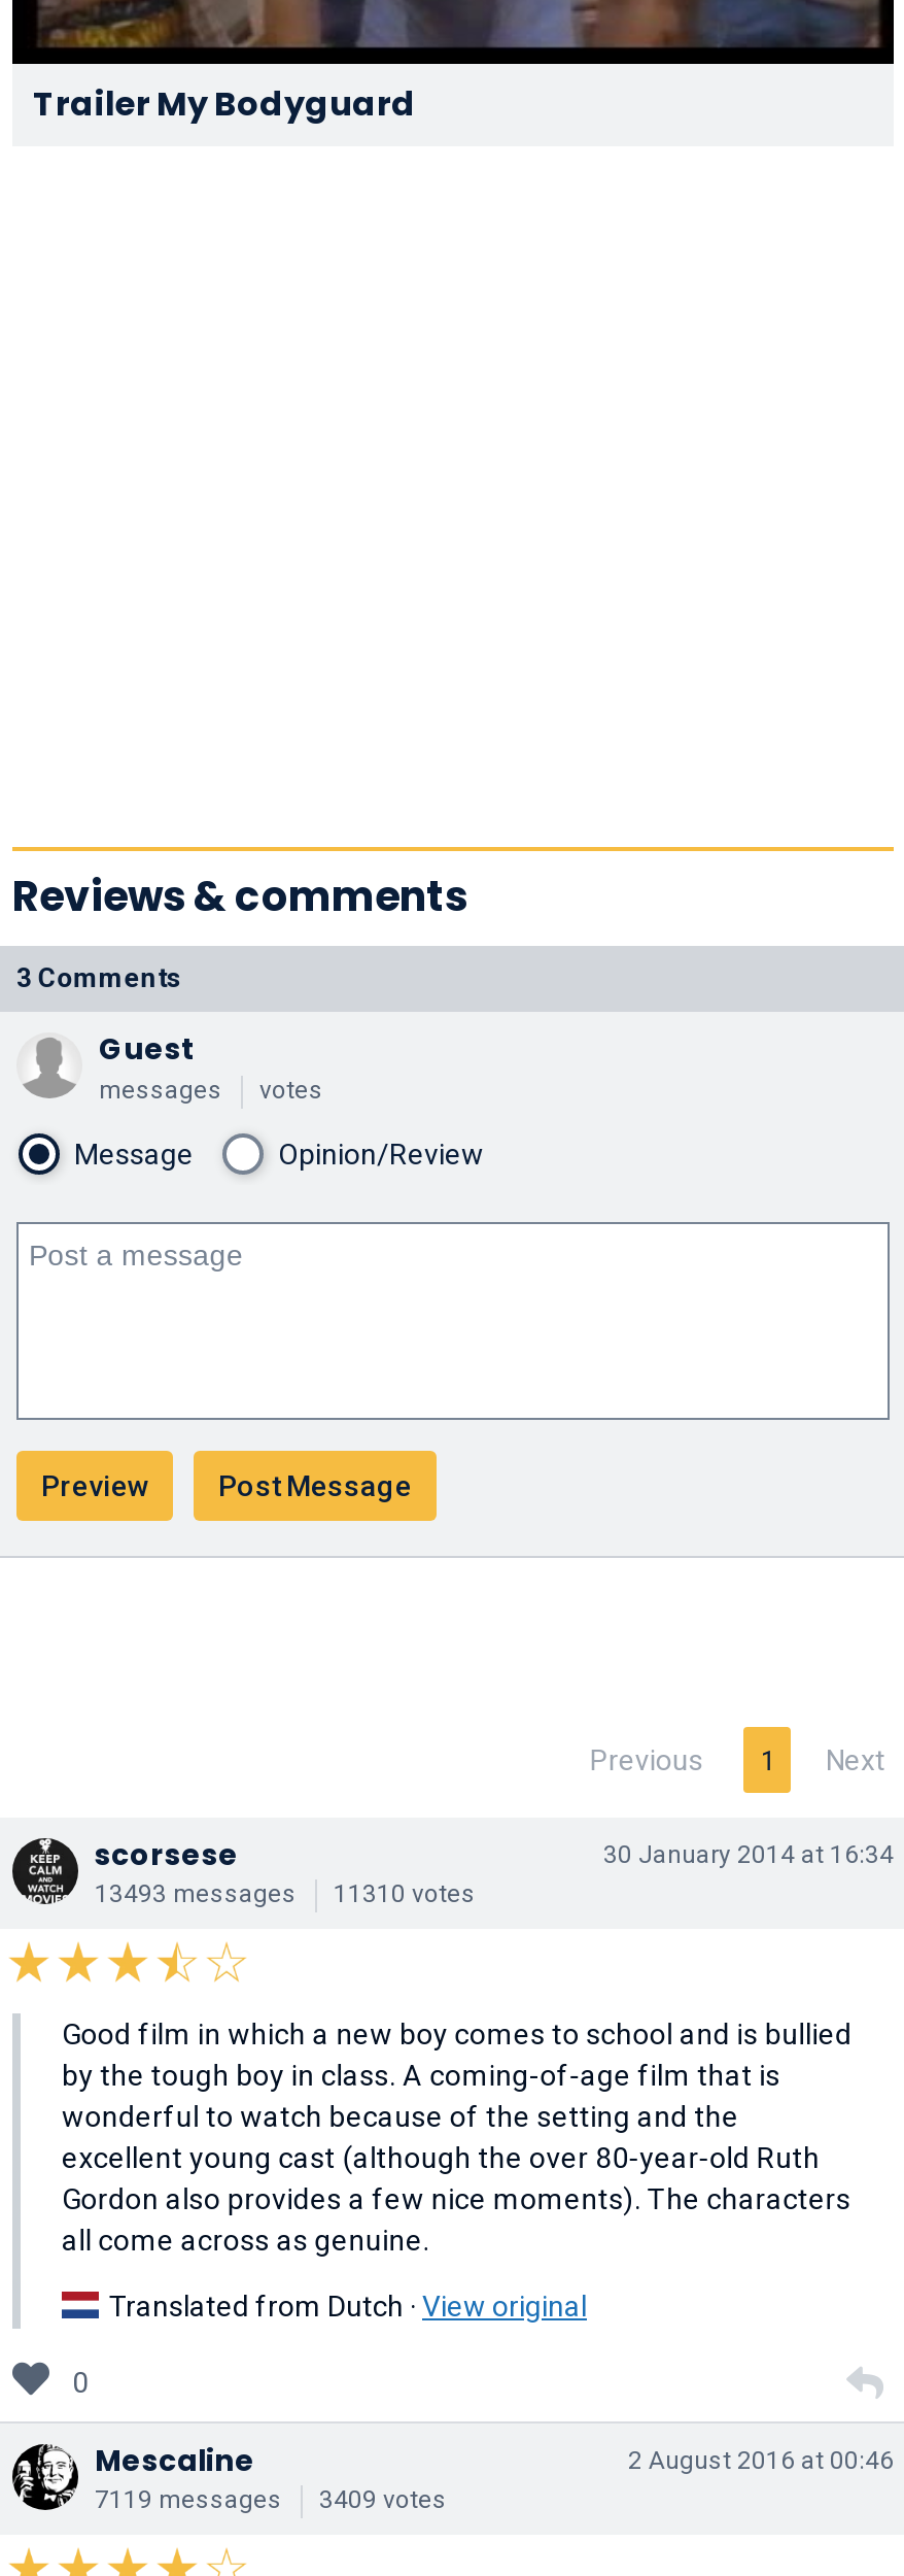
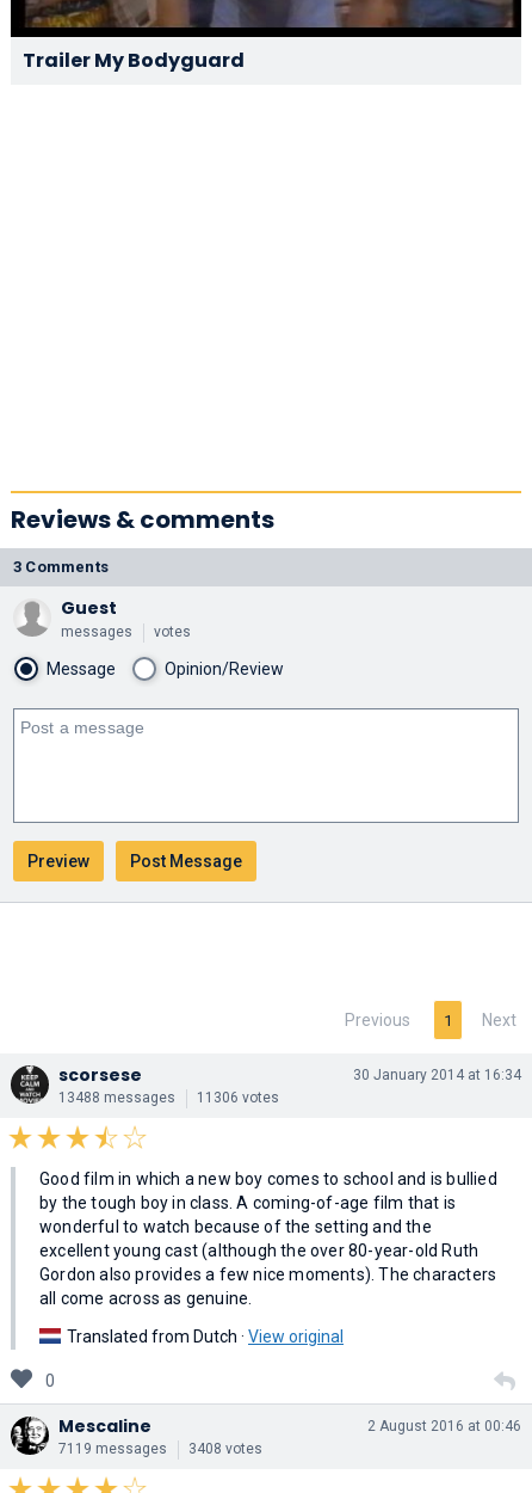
[95,1879,297,1908] 13493 messages -> [58,1089,175,1106] 13488 messages
[334,1879,476,1908] 11310 votes -> [197,1089,279,1106] 11306 votes
[95,2485,447,2514] 7119 messages 3409 votes -> [58,1440,262,1457] 7119 messages 3408 votes

